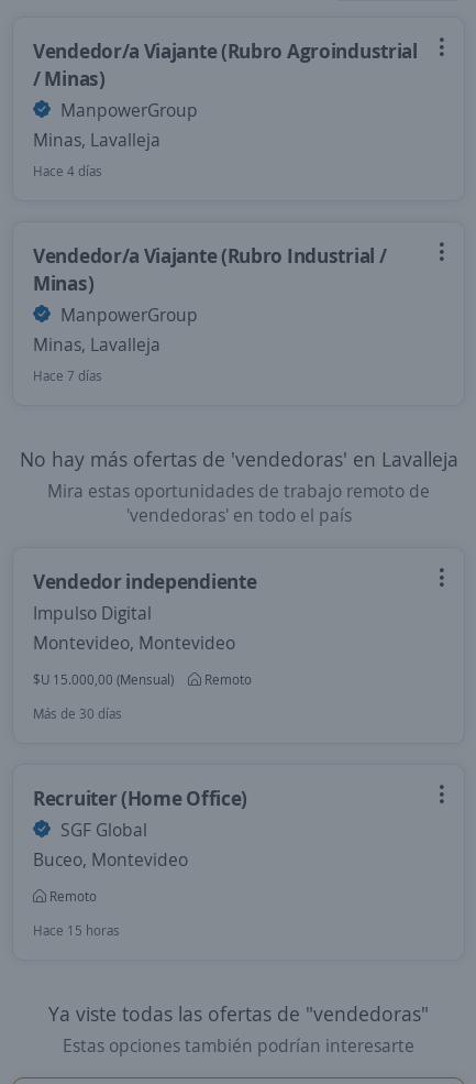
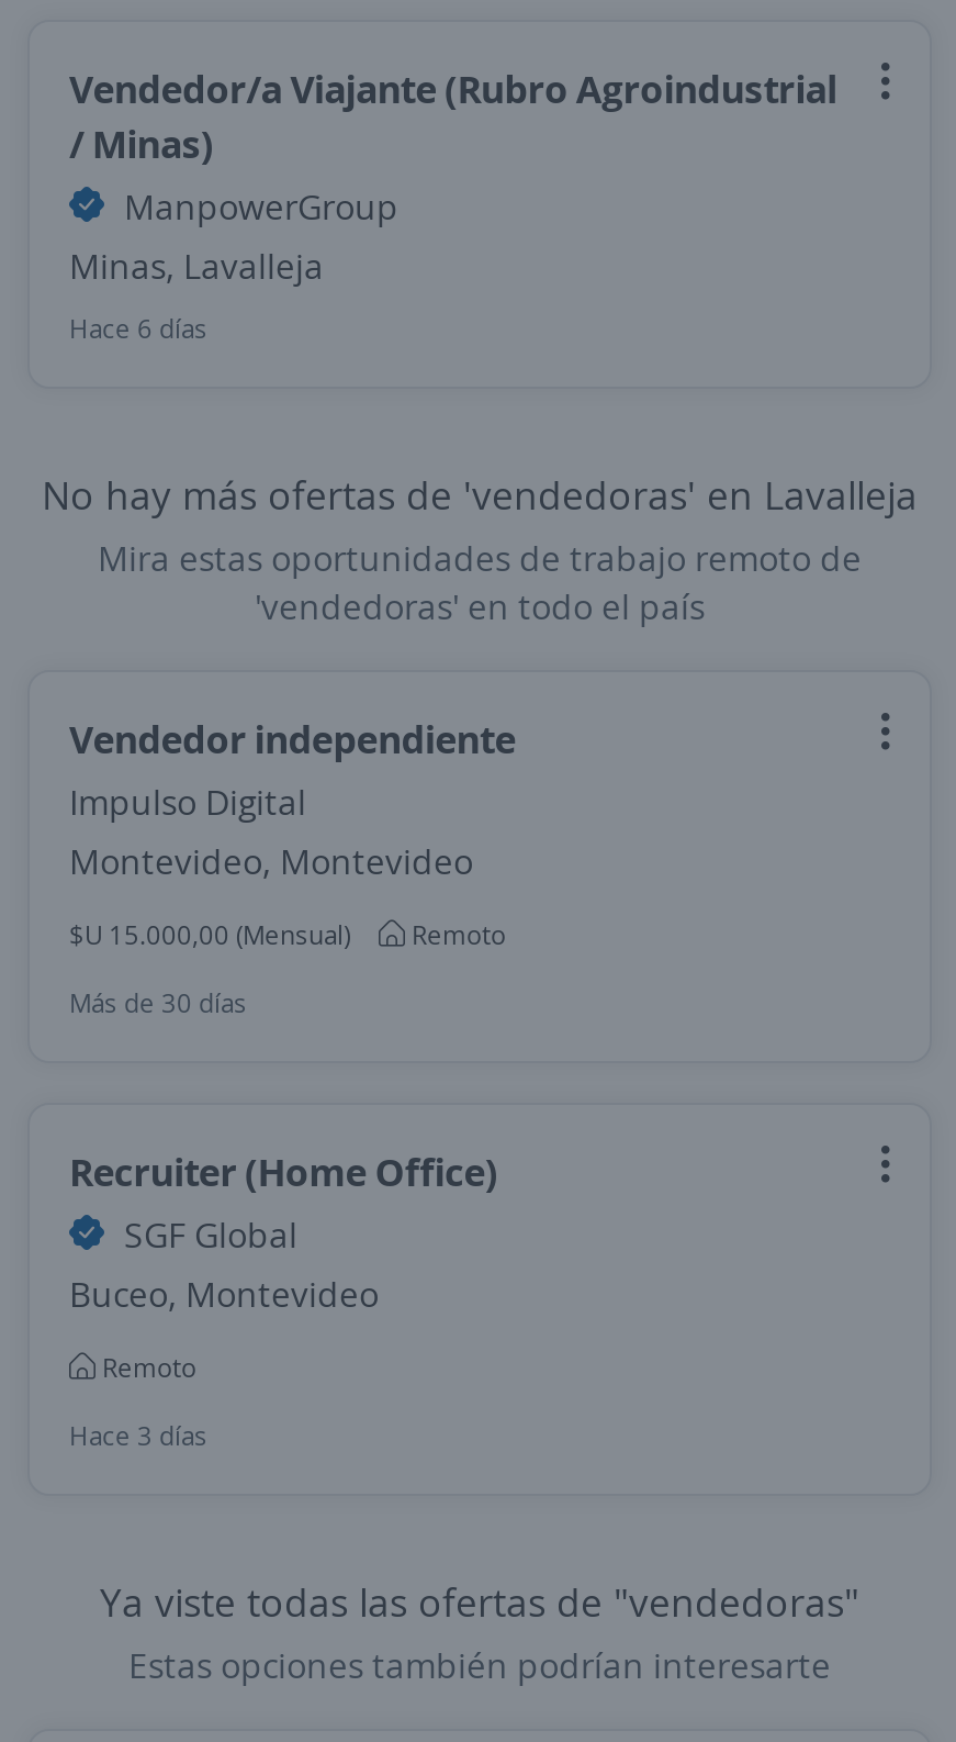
[33,162,386,385] Hace 4 días | Vendedor/a Viajante (Rubro Industrial / | Minas) | ManpowerGroup | Minas, Lavalleja | Hace 7 días -> [69,310,207,347] Hace 6 días
[33,921,120,940] Hace 15 horas -> [69,1417,207,1454] Hace 3 días

